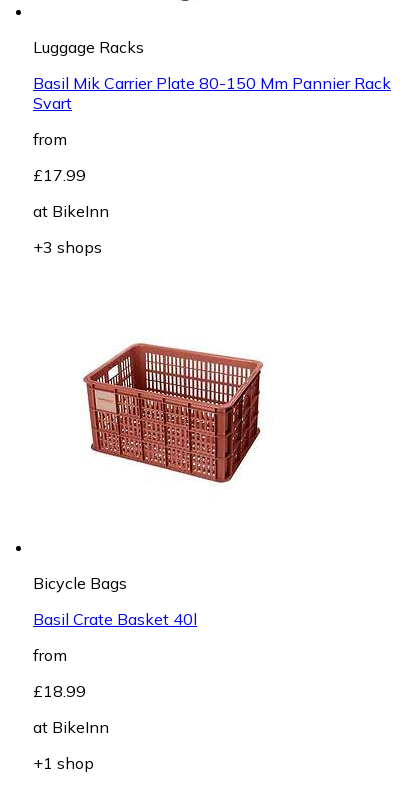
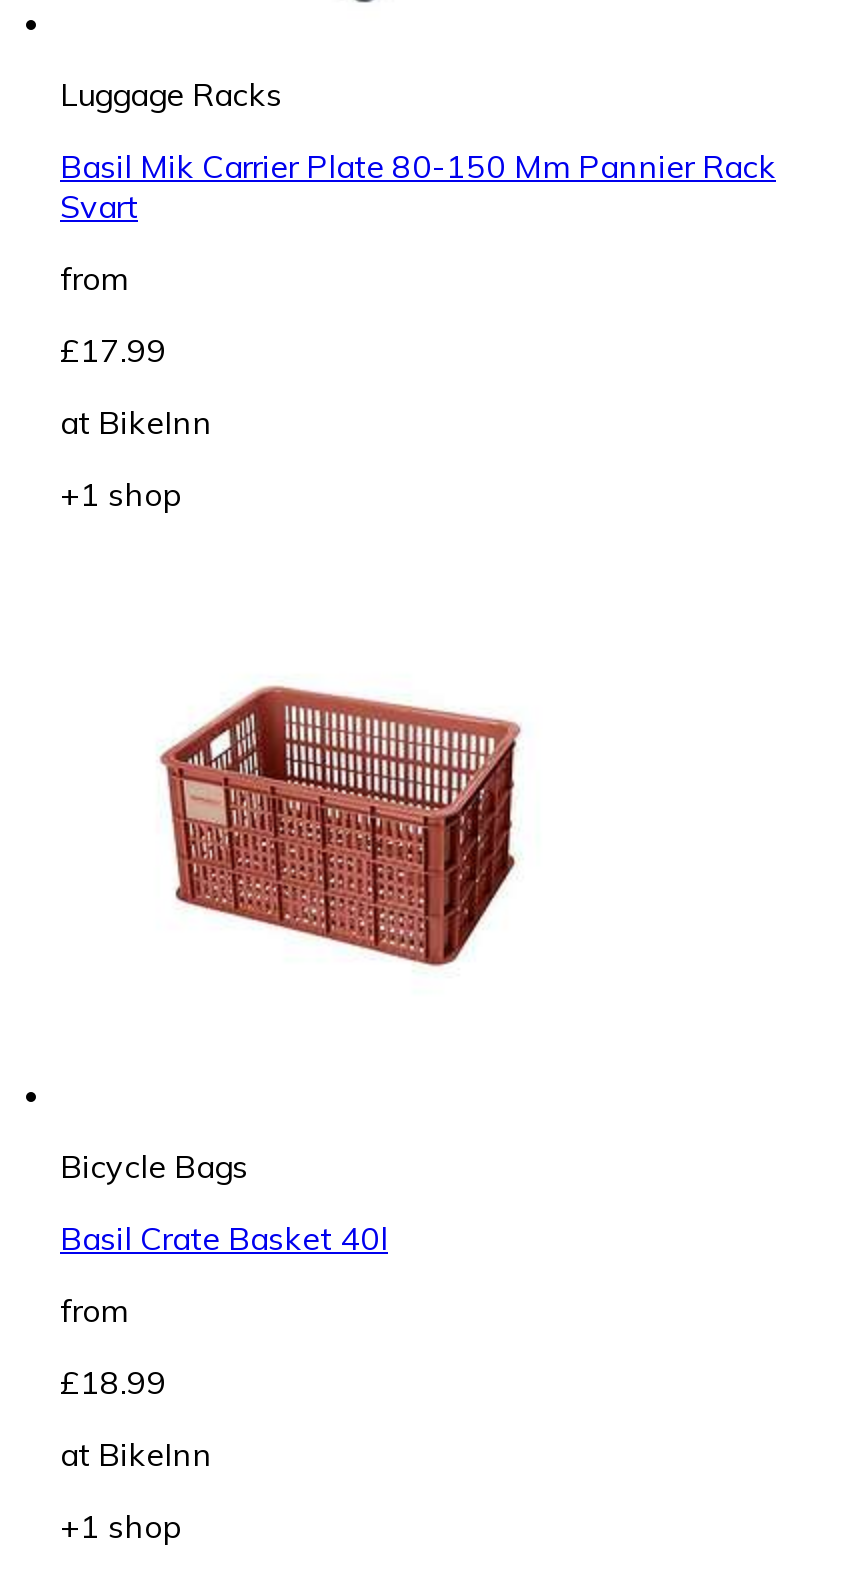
[33,237,102,257] +3 shops -> [60,474,182,514] +1 shop

